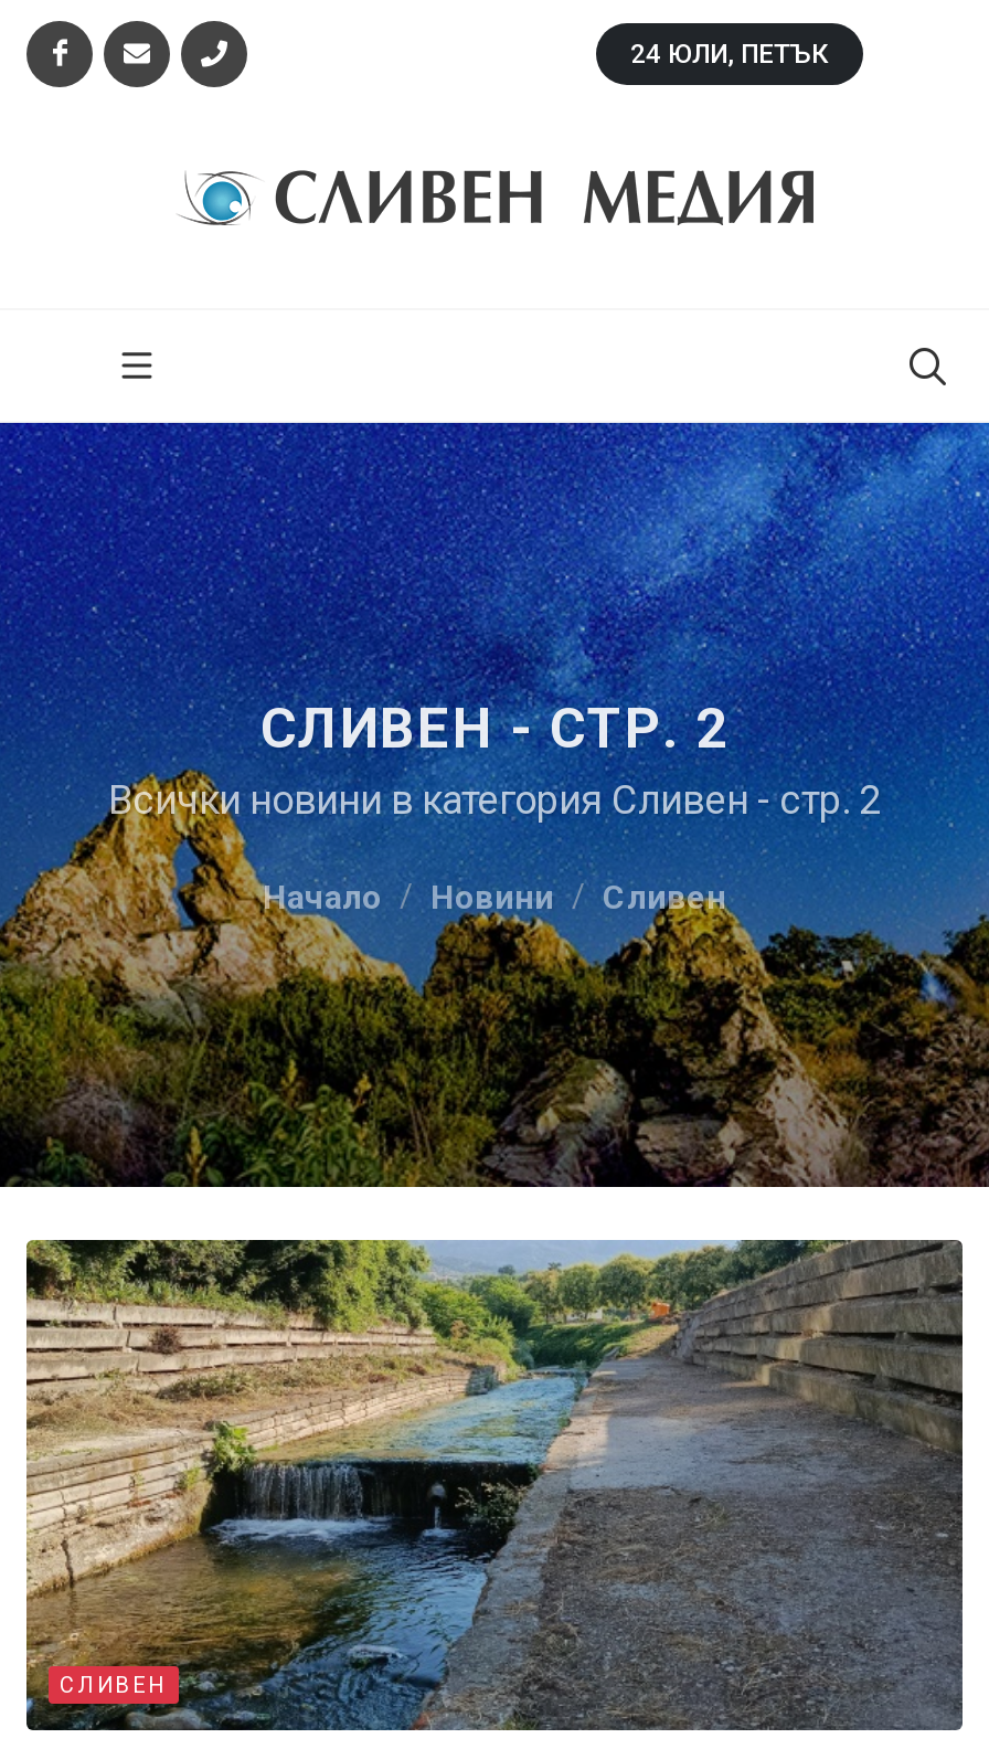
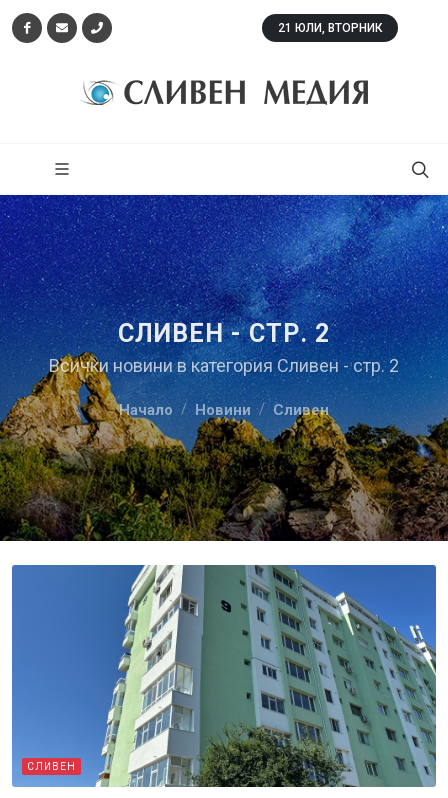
[630,39,827,70] 24 ЮЛИ, ПЕТЪК -> [278,21,382,35] 21 ЮЛИ, ВТОРНИК
[24,1238,965,1732] [image] -> [11,564,437,788] [image]

